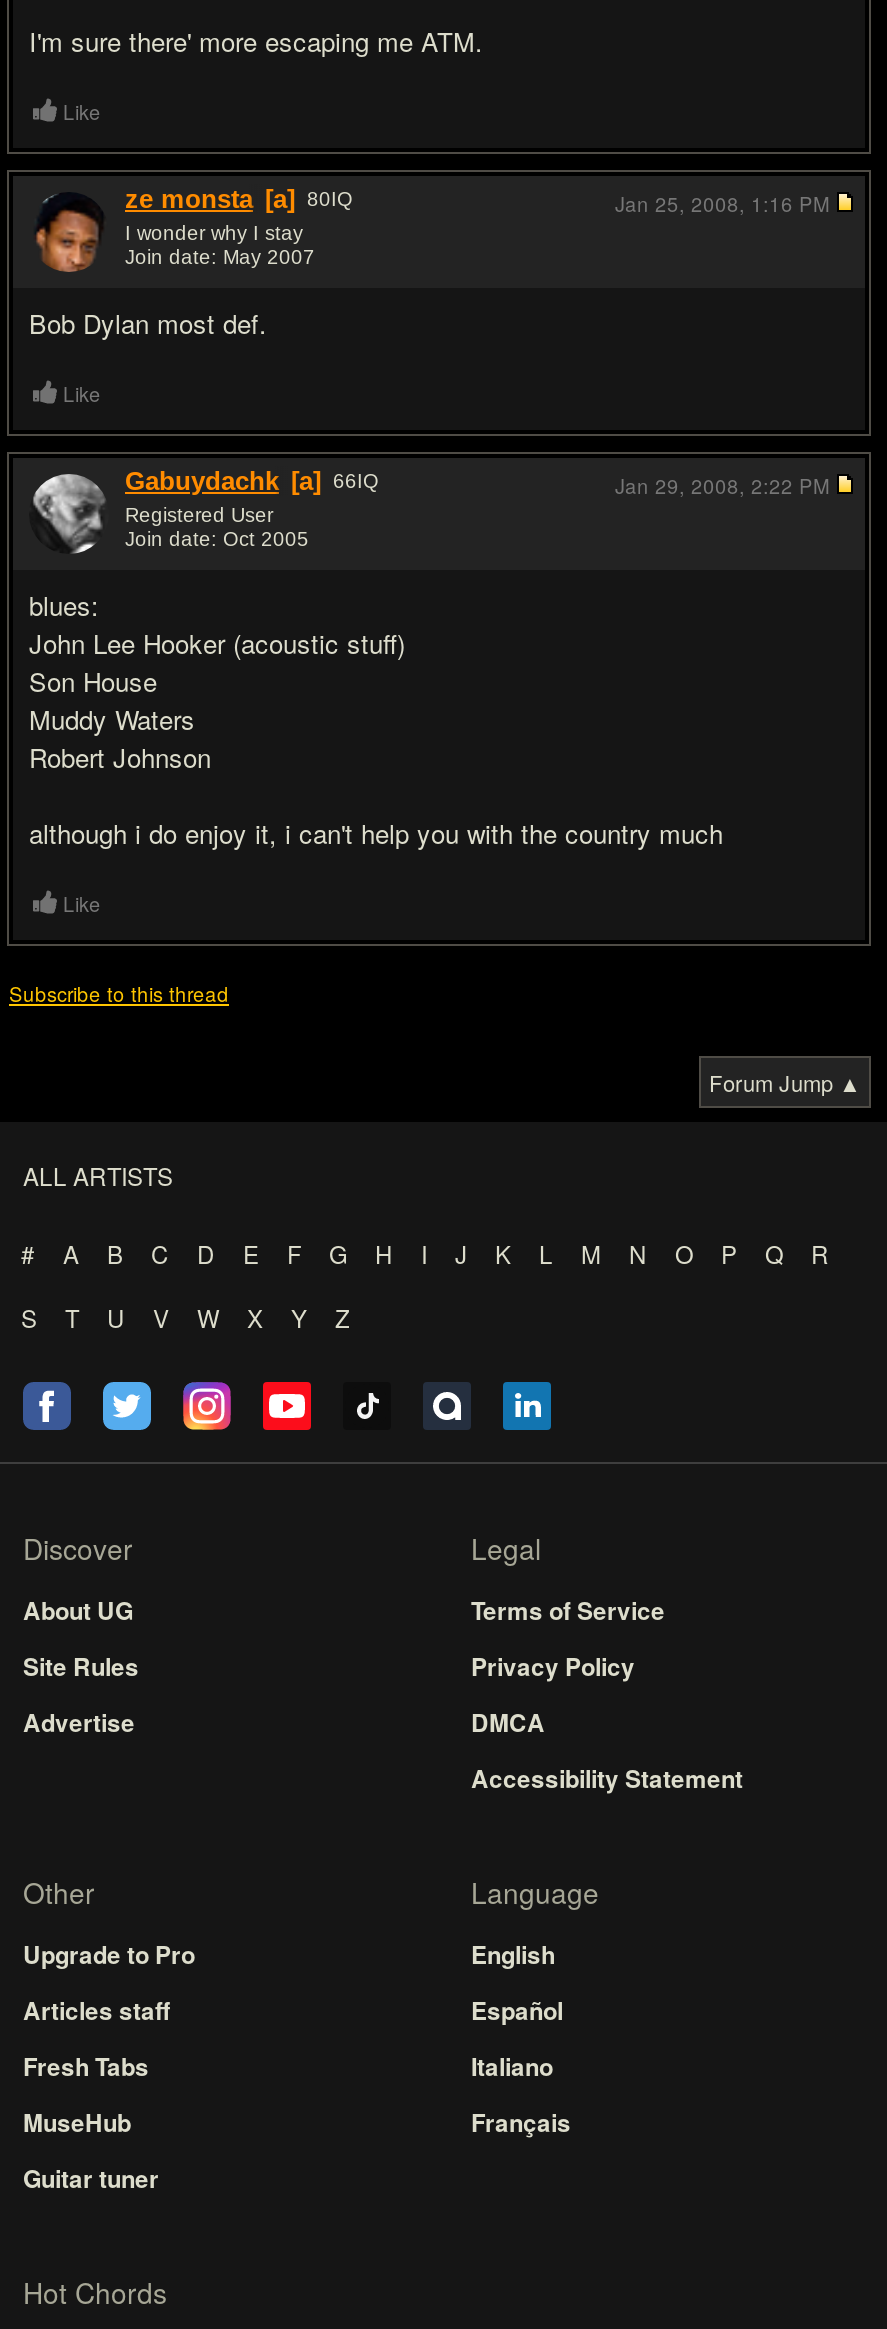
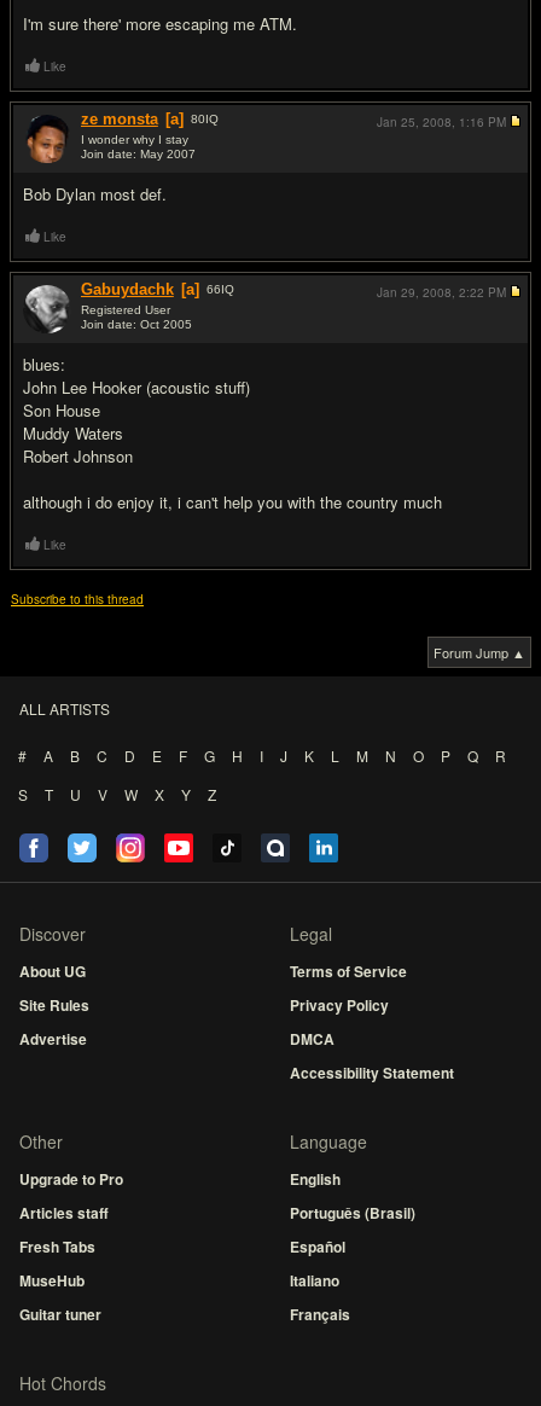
moved [471,1992,571,2140] -> [290,1236,350,1325]: Español | Italiano | Français
none -> [290,1202,415,1224] Português (Brasil)

